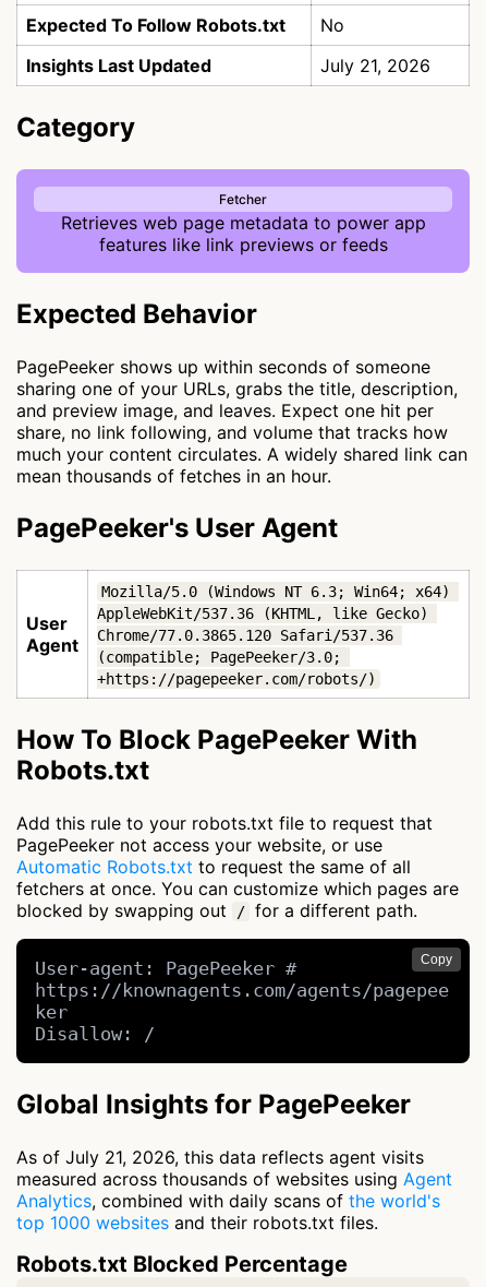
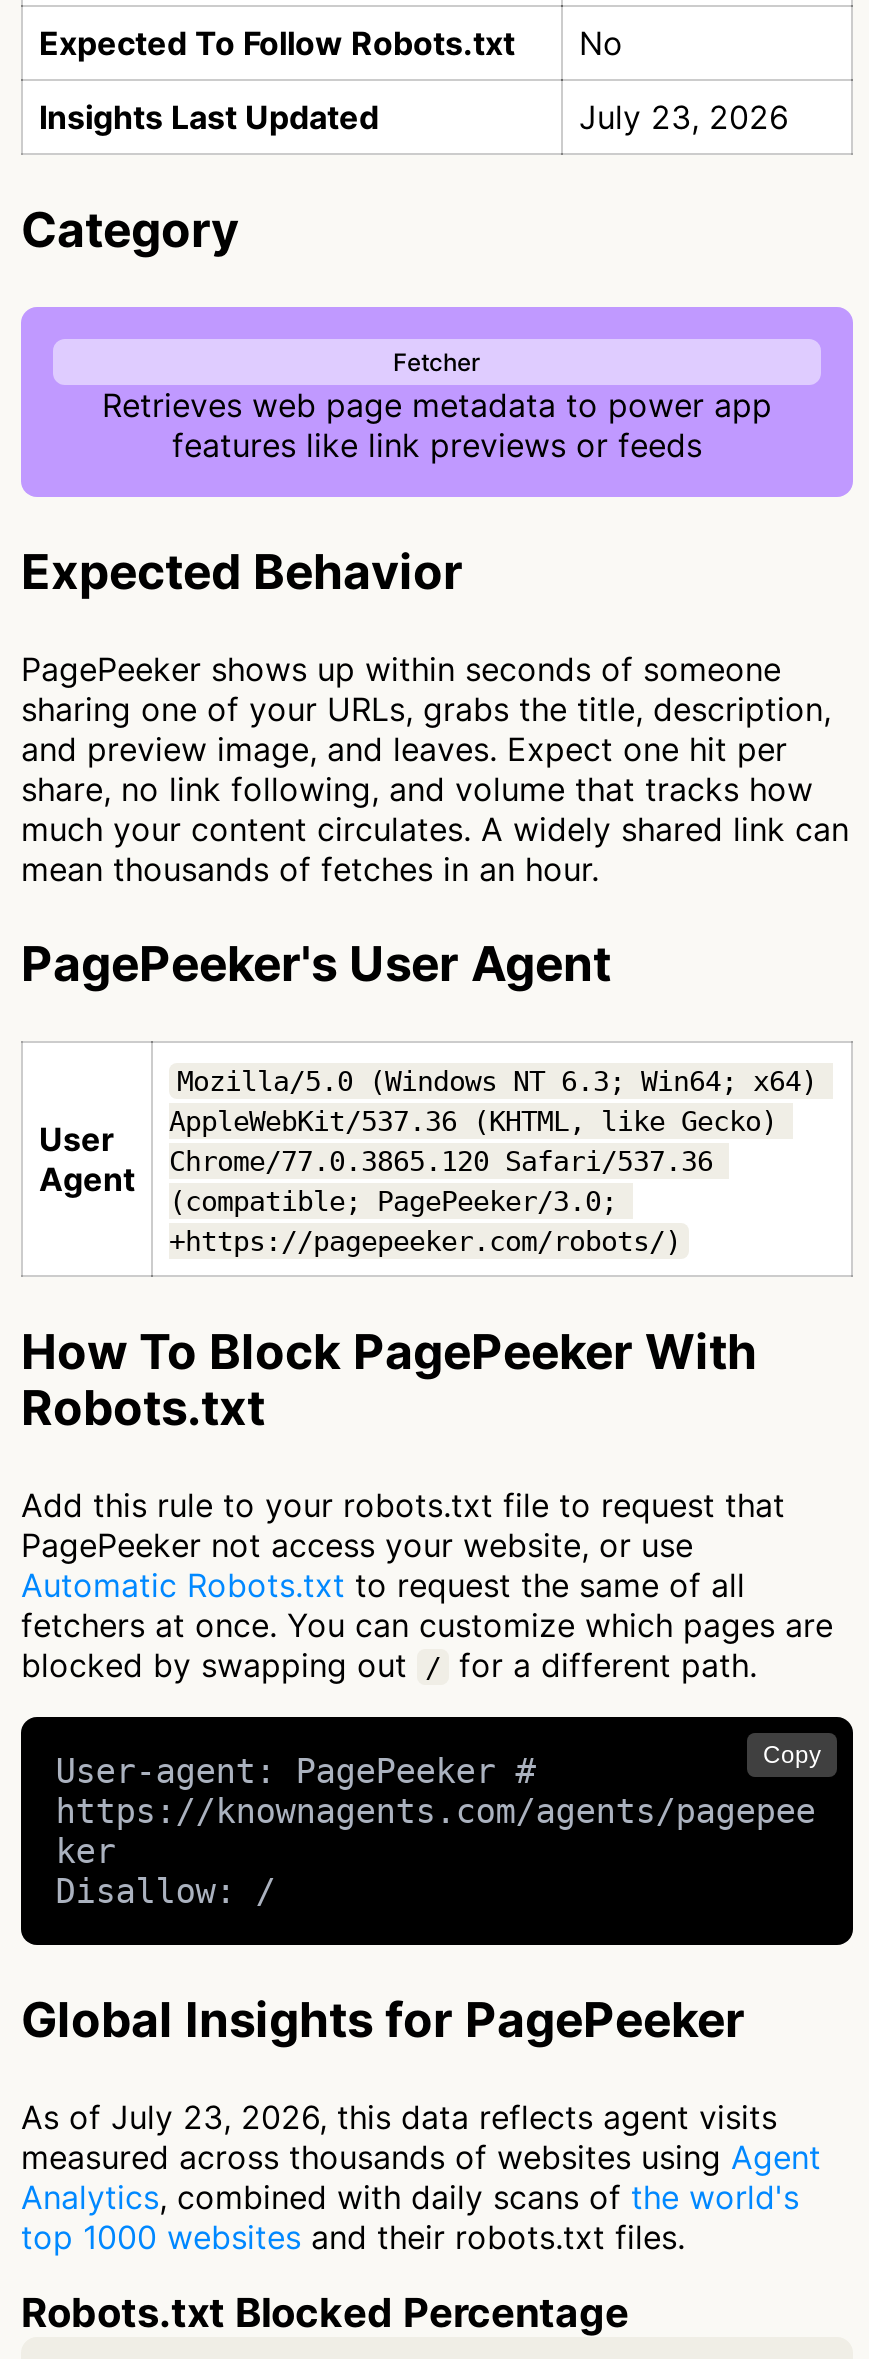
[320,55,430,76] July 21, 2026 -> [579,97,789,137] July 23, 2026
[16,1147,424,1168] As of July 21, 2026, this data reflects agent visits -> [21,2098,777,2138] As of July 23, 2026, this data reflects agent visits

